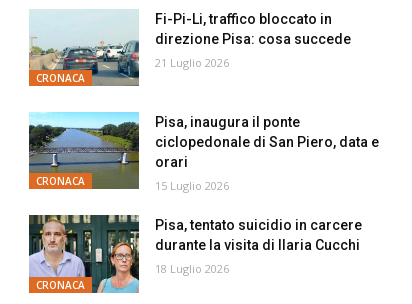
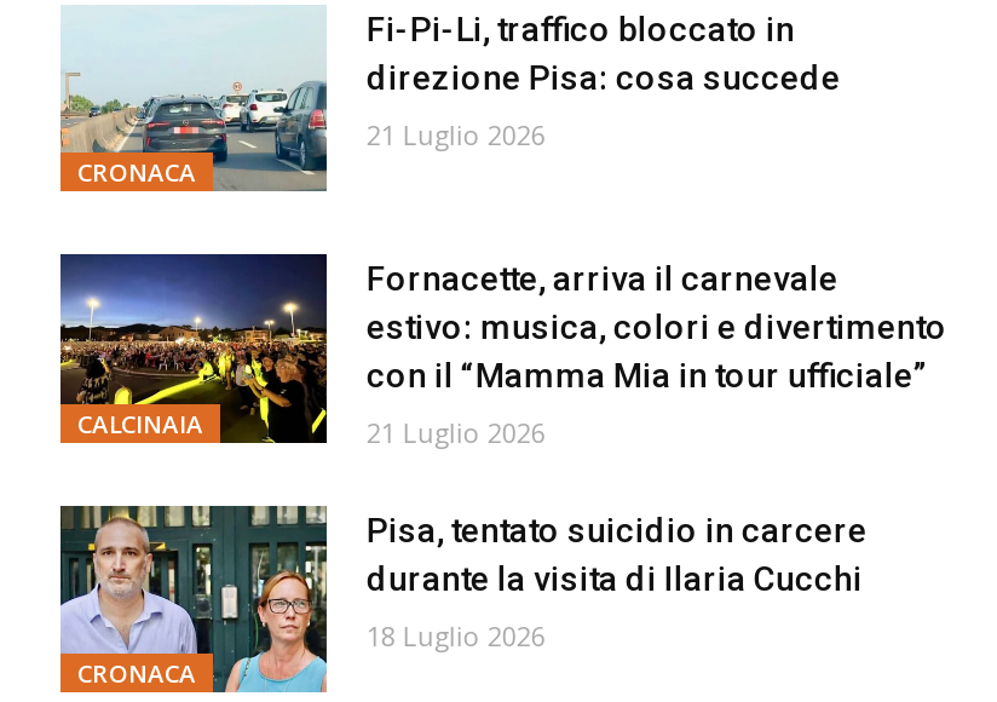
[28,111,140,189] [image] | CRONACA -> [58,251,329,444] [image] | CALCINAIA
[155,114,379,170] Pisa, inaugura il ponte | ciclopedonale di San Piero, data e | orari -> [366,260,947,396] Fornacette, arriva il carnevale | estivo: musica, colori e divertimento | con il “Mamma Mia in tour ufficiale”
[155,178,229,193] 15 Luglio 2026 -> [366,415,545,452] 21 Luglio 2026

